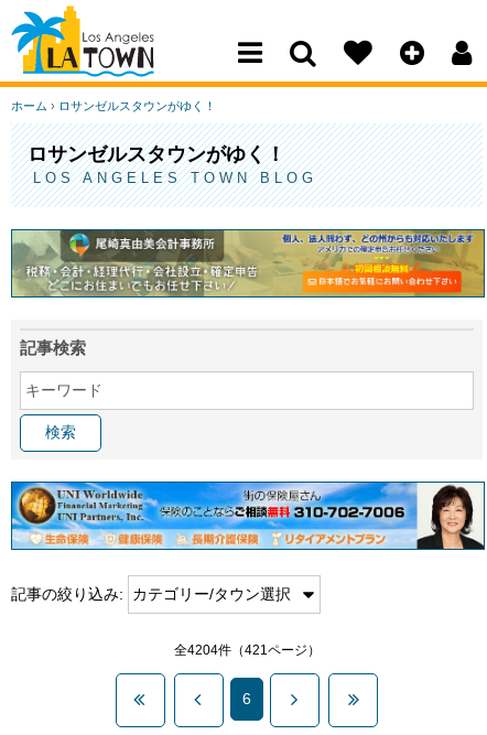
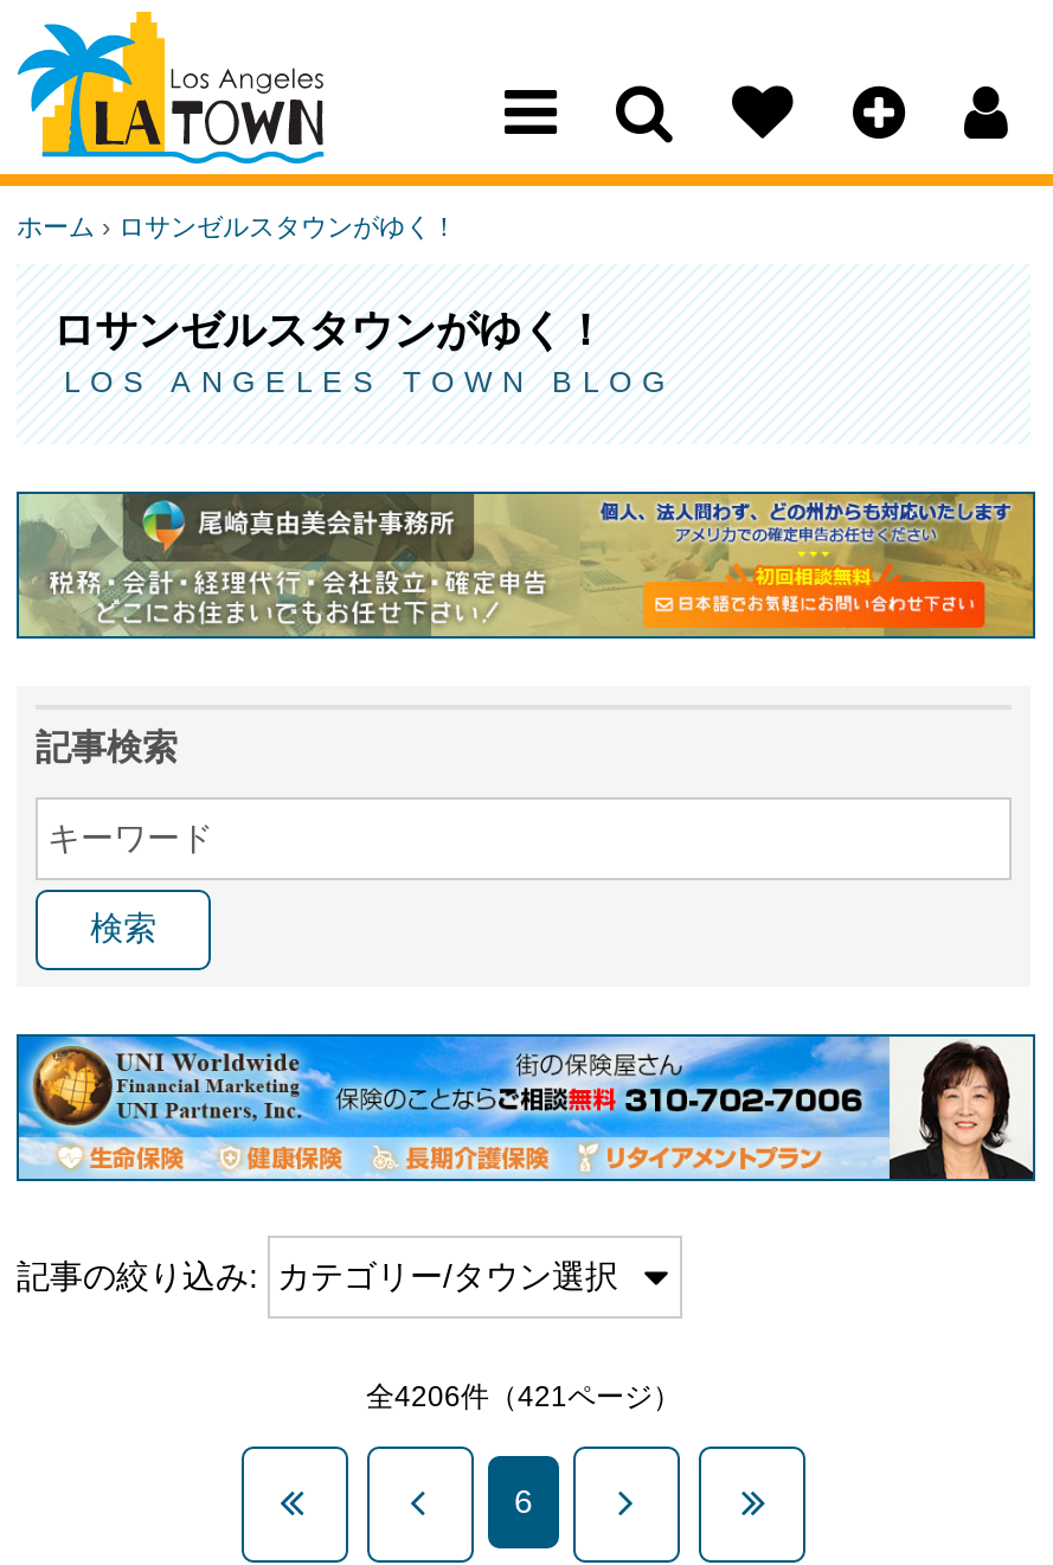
[174,643,320,658] 全4204件（421ページ） -> [366,1381,681,1414] 全4206件（421ページ）

